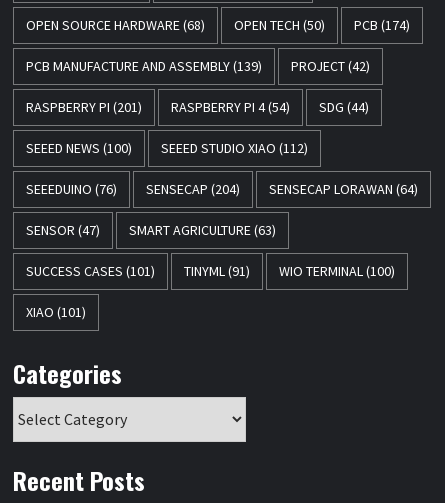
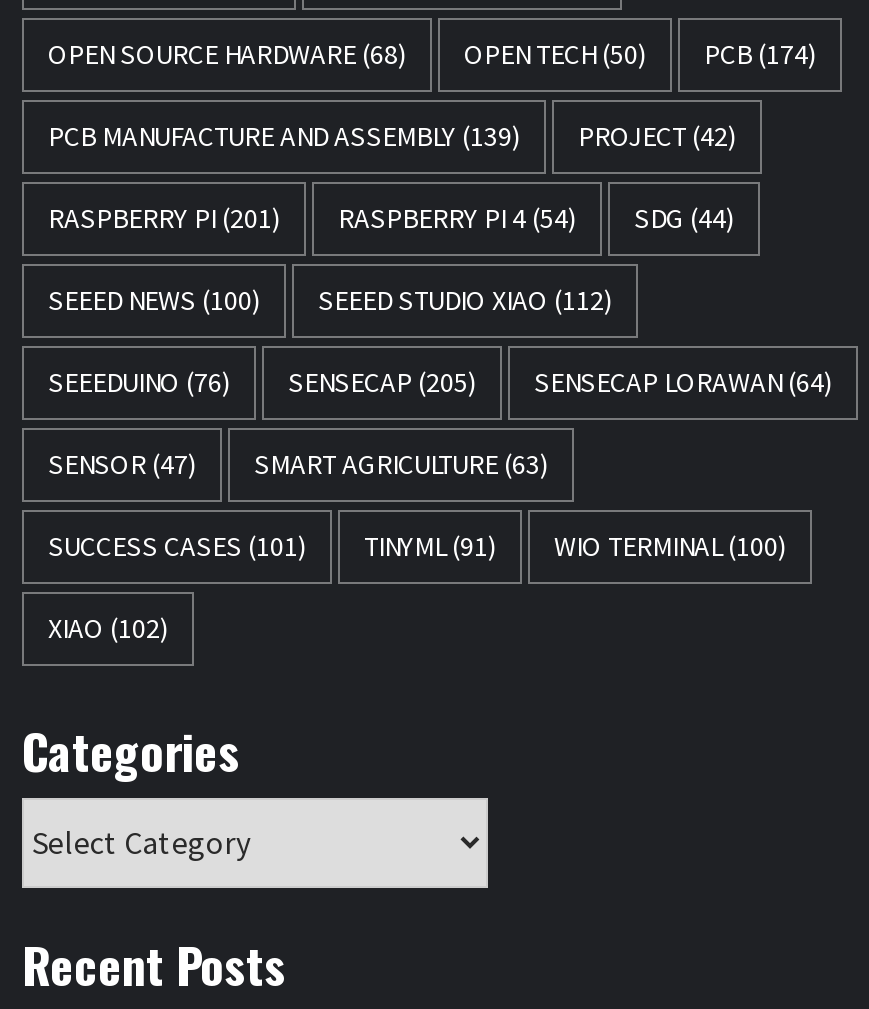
[26,180,418,198] SEEEDUINO (76) SENSECAP (204) SENSECAP LORAWAN (64) -> [48,364,832,400] SEEEDUINO (76) SENSECAP (205) SENSECAP LORAWAN (64)
[26,303,86,321] XIAO (101) -> [48,610,168,646] XIAO (102)

